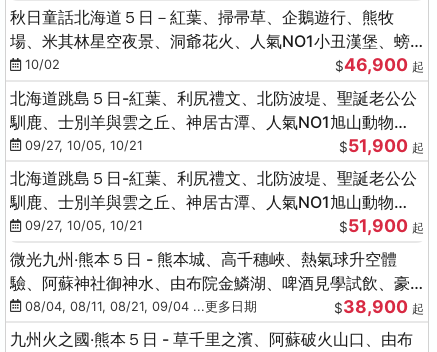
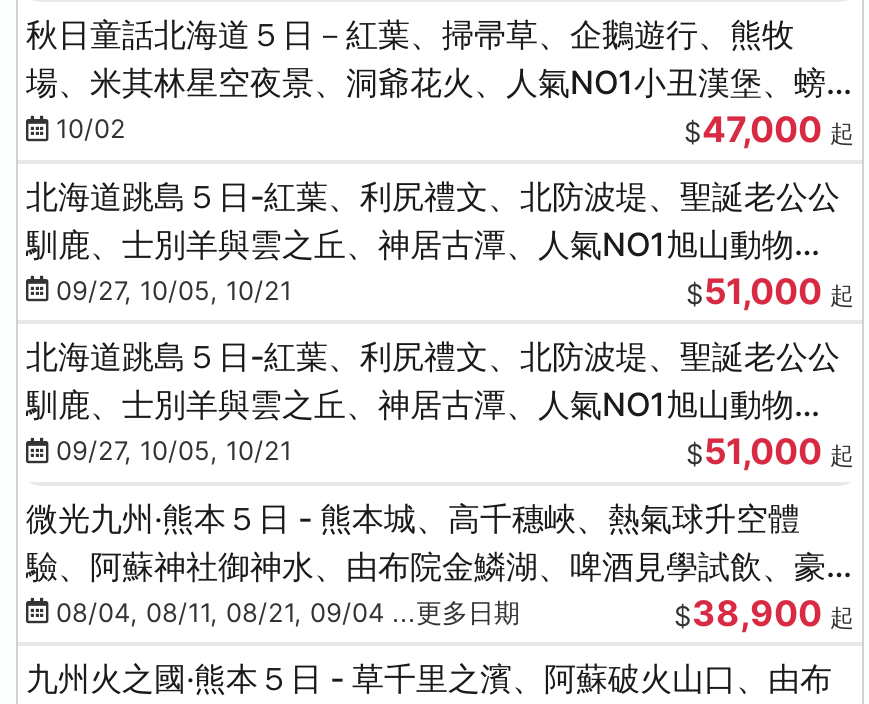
[335,54,424,75] $46,900 起 -> [684,108,854,150] $47,000 起
[339,134,424,155] $51,900 起 -> [686,269,854,311] $51,000 起
[339,215,424,236] $51,900 起 -> [686,430,854,472] $51,000 起

